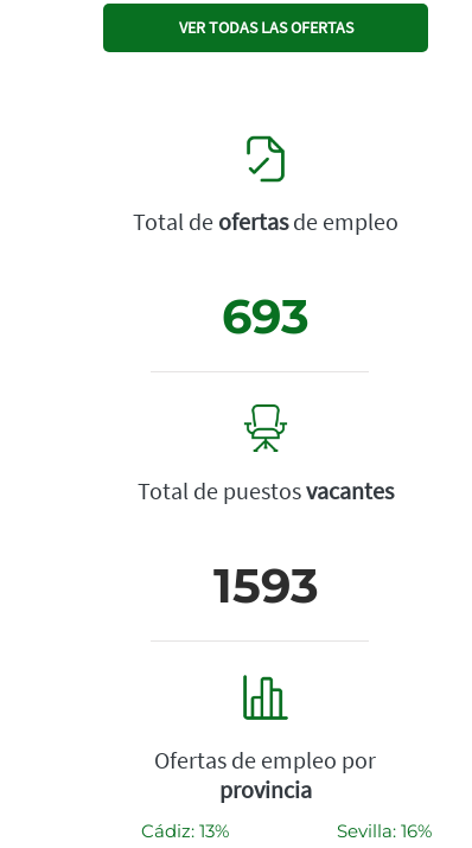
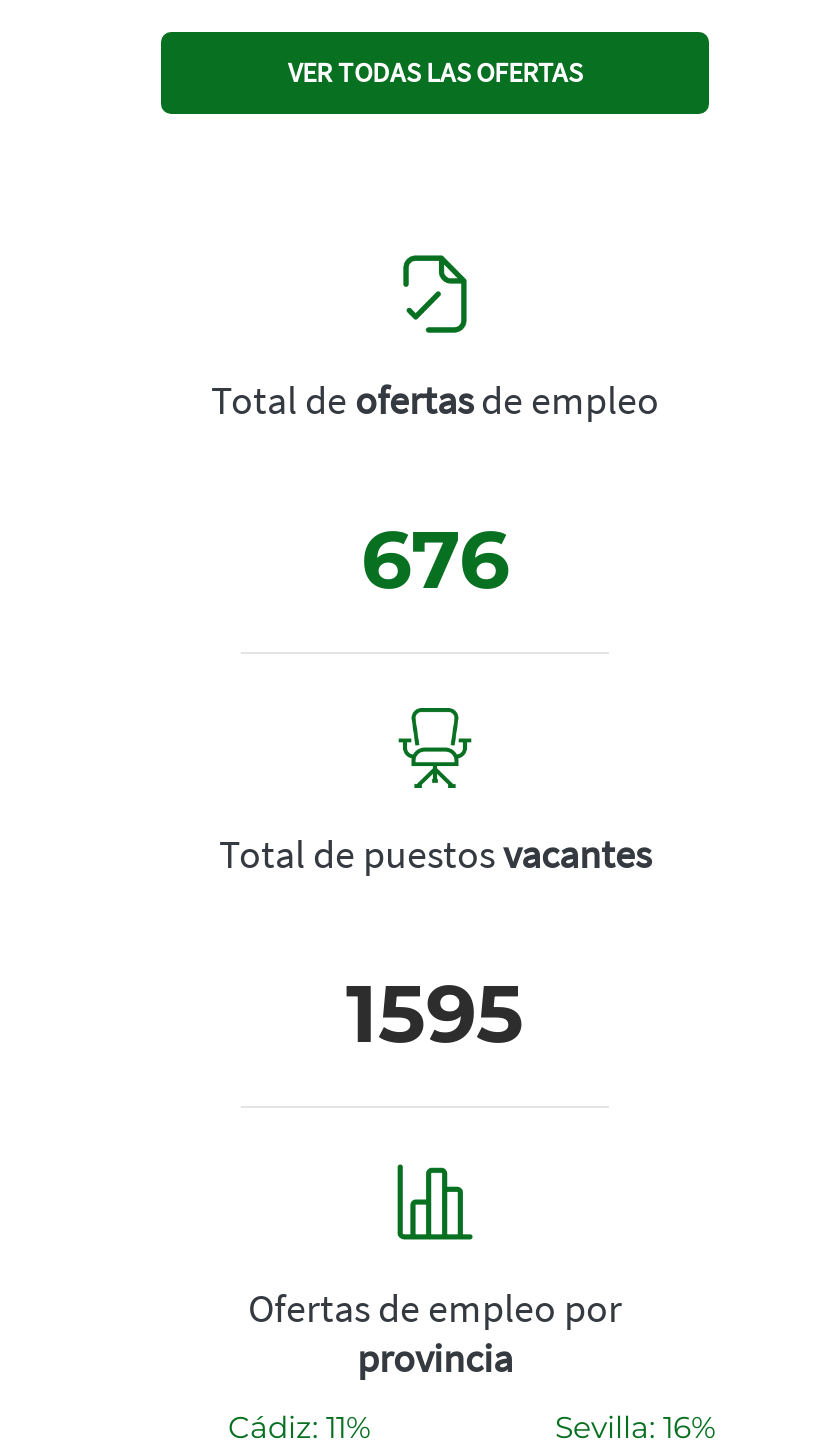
[222,287,310,345] 693 -> [361,510,509,608] 676
[213,556,318,615] 1593 -> [346,964,524,1062] 1595
[141,820,229,842] Cádiz: 13% -> [228,1408,370,1446] Cádiz: 11%

